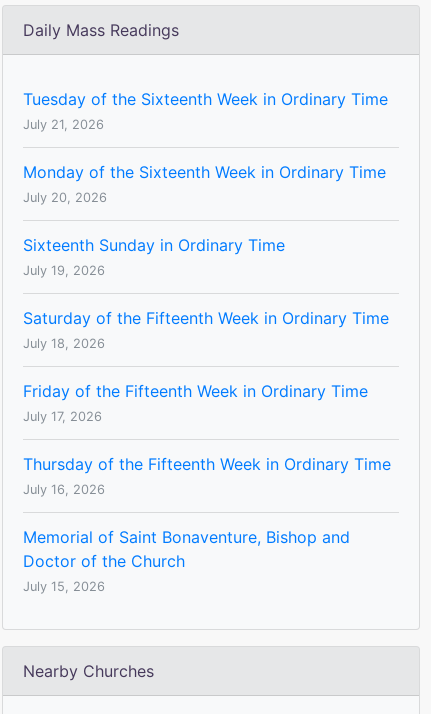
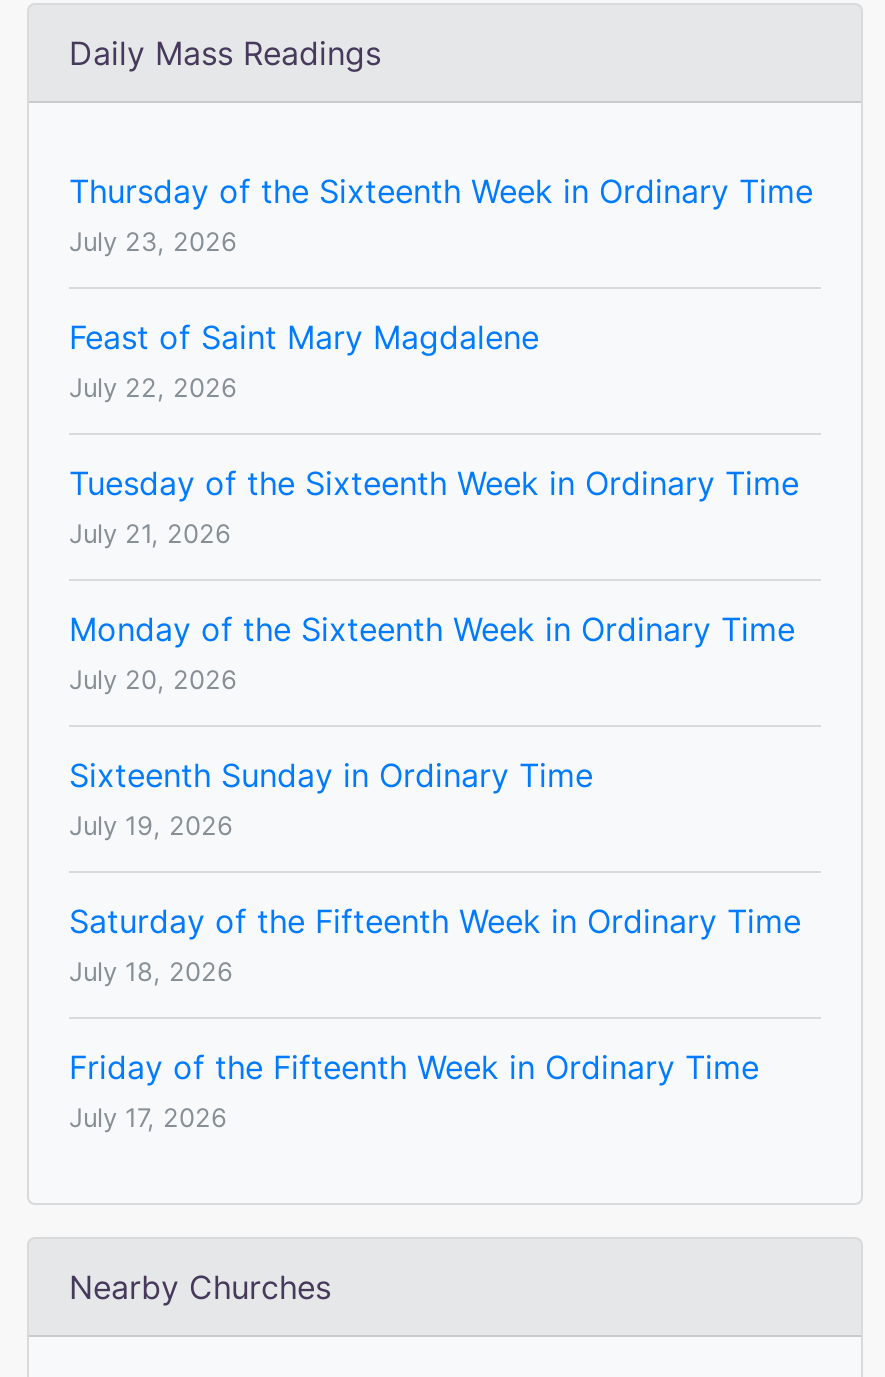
none -> [69,171,813,403] Thursday of the Sixteenth Week in Ordinary Time | July 23, 2026 | Feast of Saint Mary Magdalene | July 22, 2026
moved [23,89,389,424] -> [69,463,801,1133]: Tuesday of the Sixteenth Week in Ordinary Time | July 21, 2026 | Monday of the Sixteenth Week in Ordinary Time | ... | Friday of the Fifteenth Week in Ordinary Time | July 17, 2026
[23,454,391,594] Thursday of the Fifteenth Week in Ordinary Time | July 16, 2026 | Memorial of Saint Bonaventure, Bishop and | Doctor of the Church | July 15, 2026 -> none

